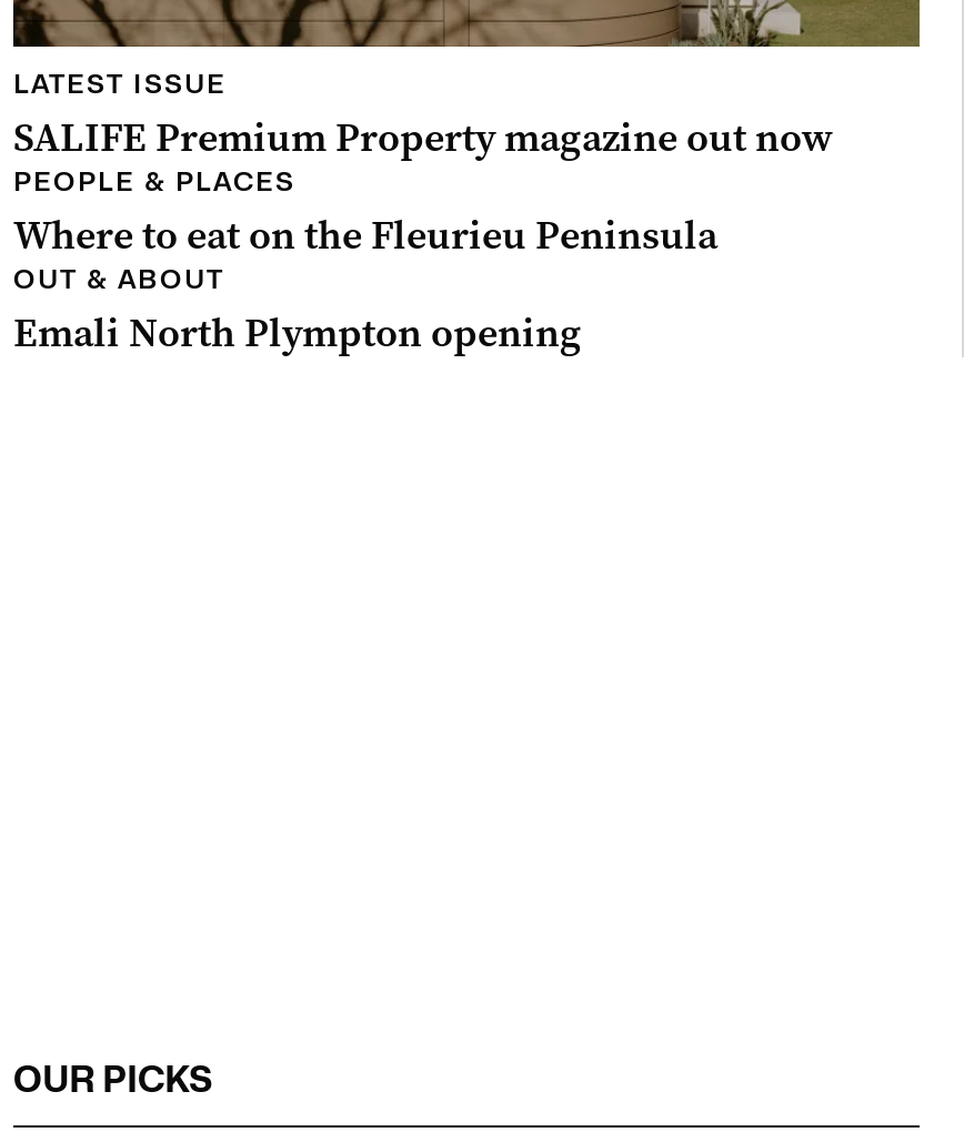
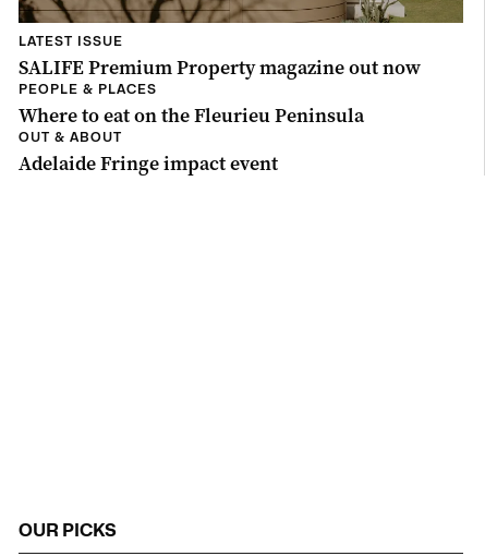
[13,306,582,360] Emali North Plympton opening -> [19,150,278,177] Adelaide Fringe impact event

